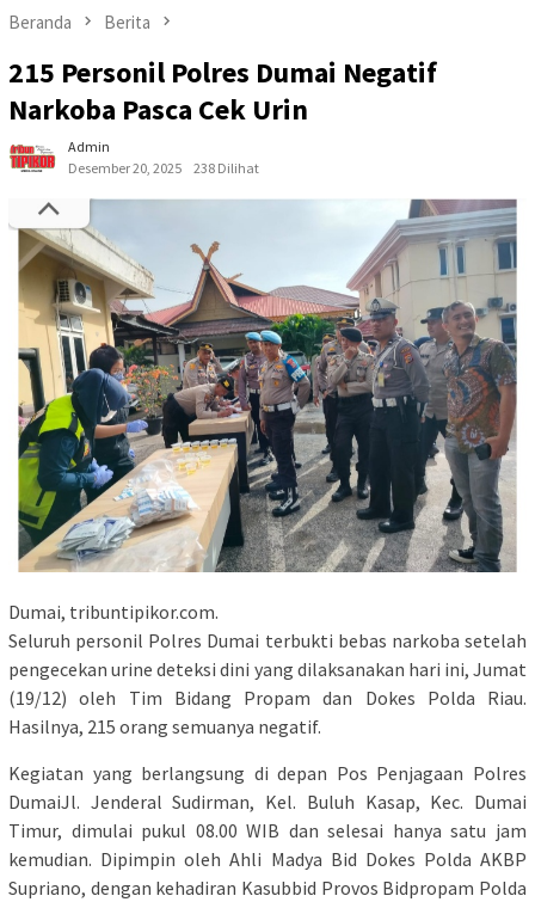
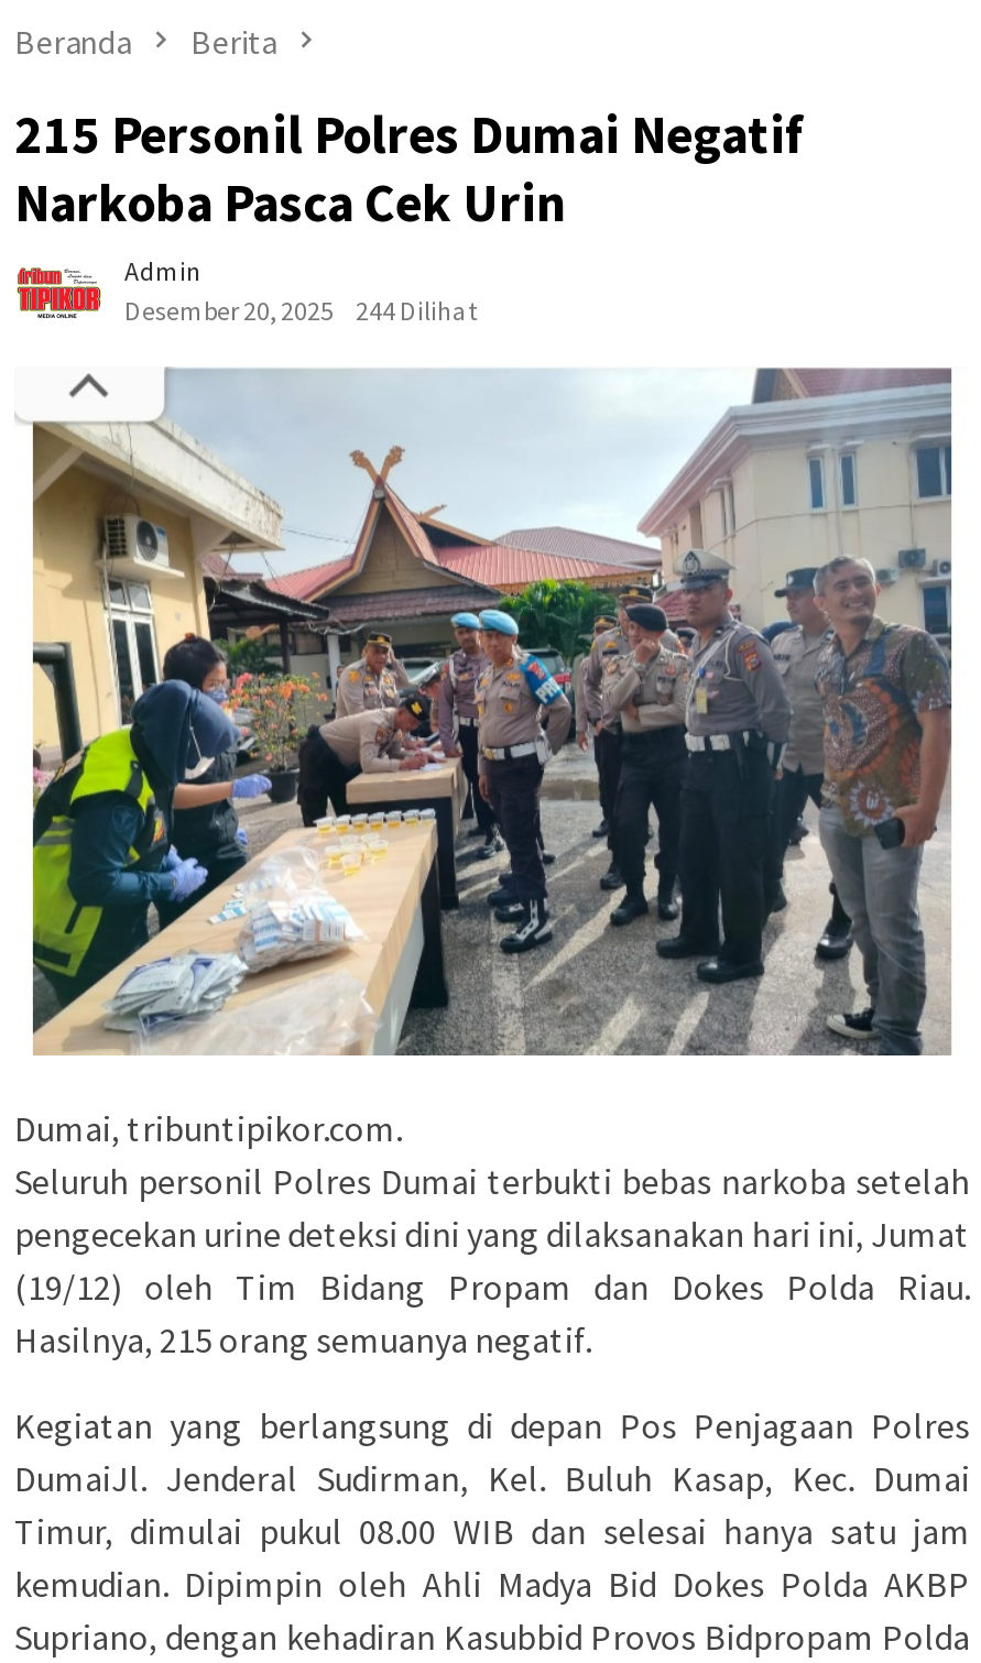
[68,159,259,177] Desember 20, 2025 238 Dilihat -> [124,295,477,328] Desember 20, 2025 244 Dilihat

